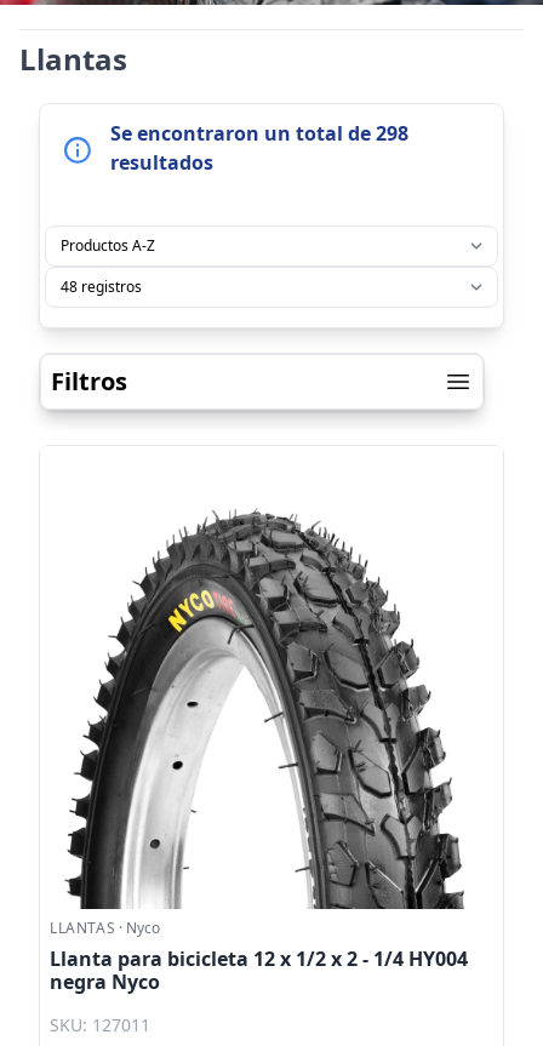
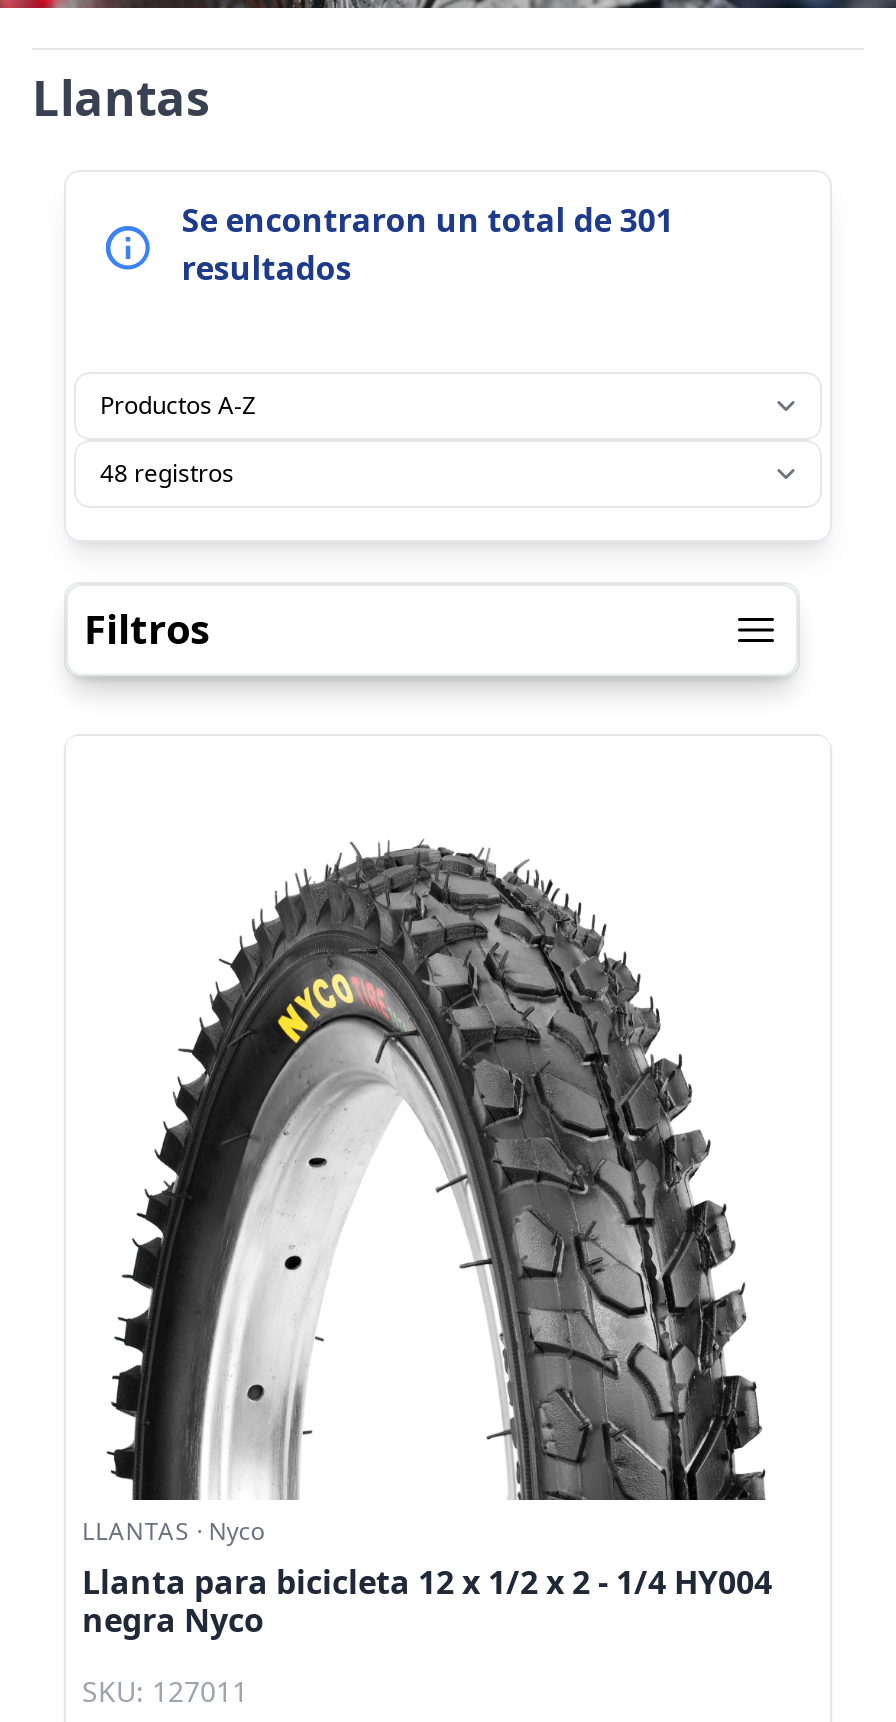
[110,120,408,147] Se encontraron un total de 298 -> [182,198,674,242] Se encontraron un total de 301

